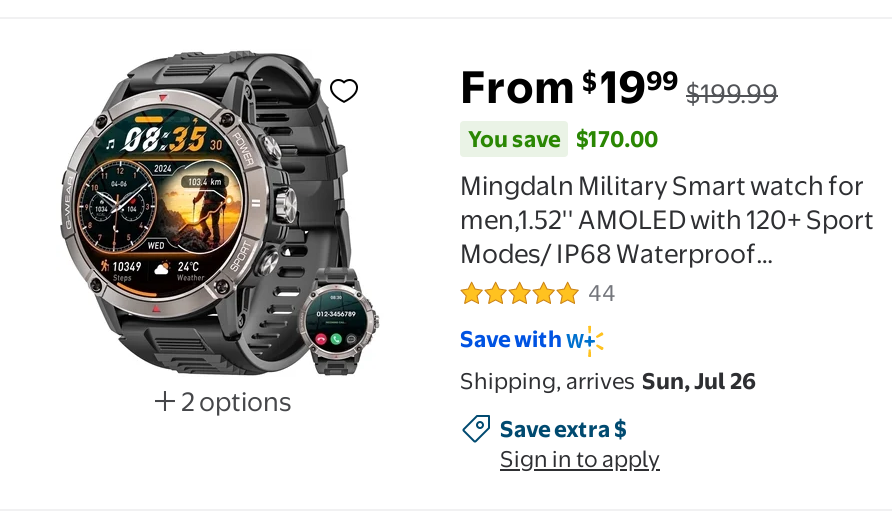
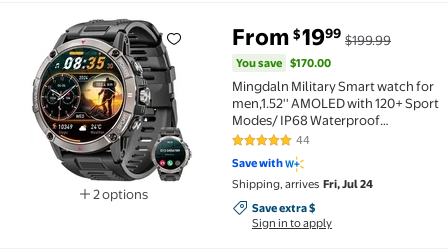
[460,366,756,394] Shipping, arrives Sun, Jul 26 -> [232,177,373,191] Shipping, arrives Fri, Jul 24

